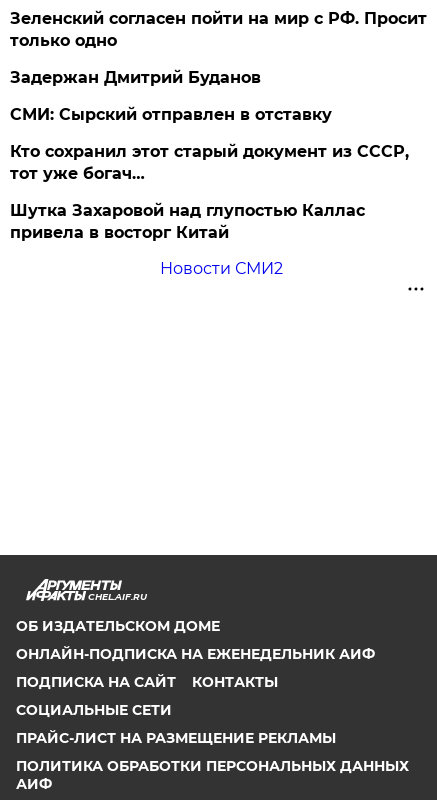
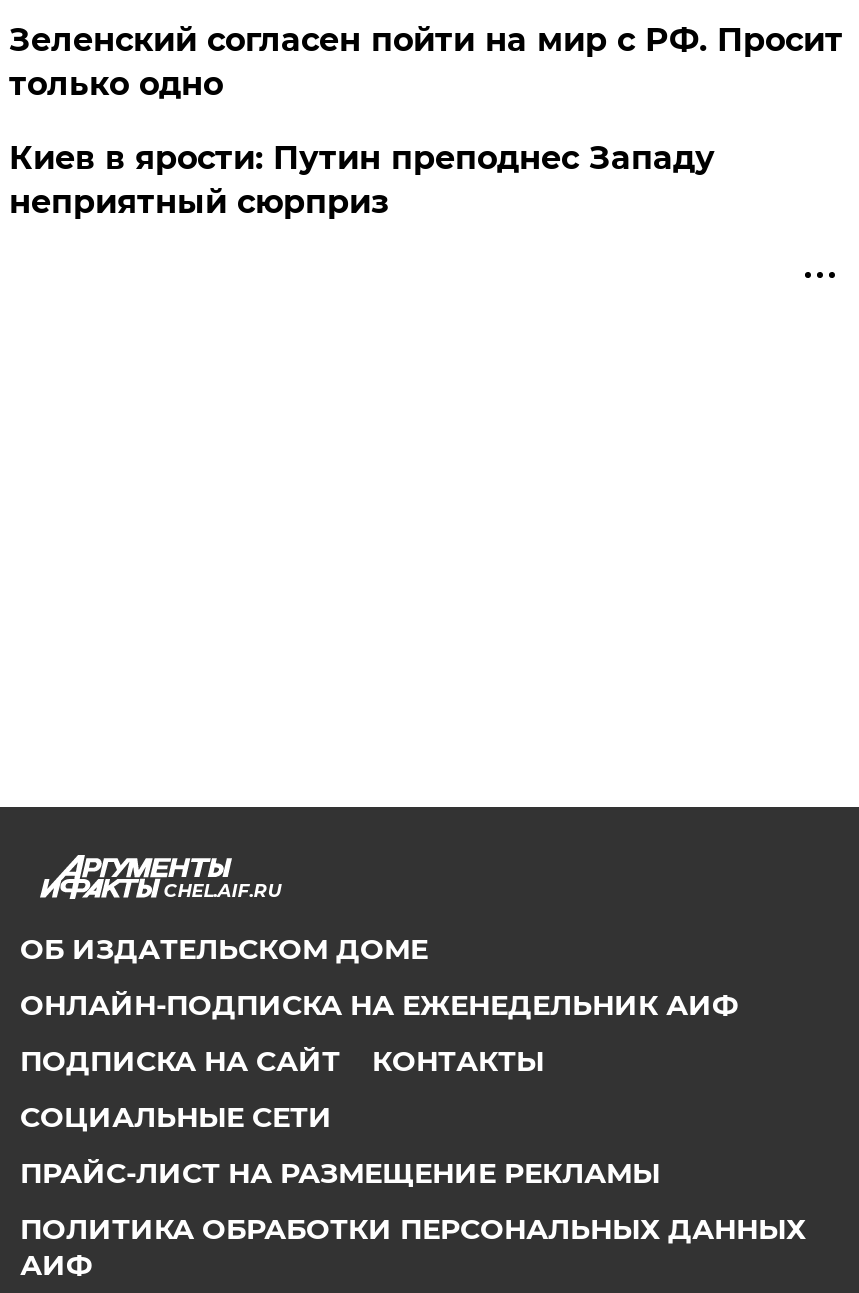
[10,68,409,278] Задержан Дмитрий Буданов | СМИ: Сырский отправлен в отставку | Кто сохранил этот старый документ из СССР, | тот уже богач… | Шутка Захаровой над глупостью Каллас | привела в восторг Китай | Новости СМИ2 -> [9,140,715,222] Киев в ярости: Путин преподнес Западу | неприятный сюрприз

